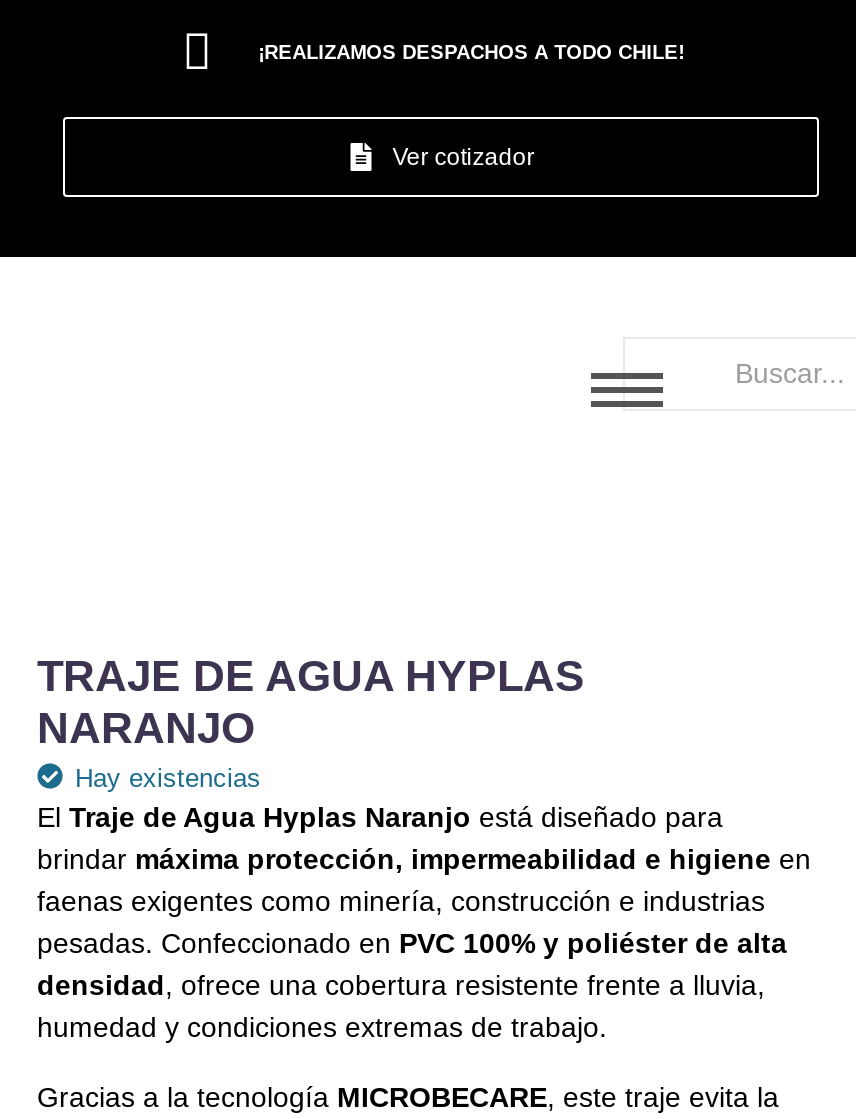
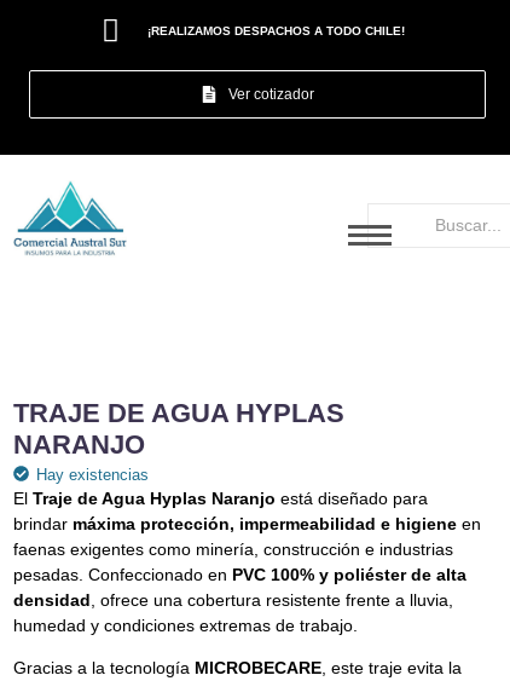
none -> [13,181,127,255] [image]

